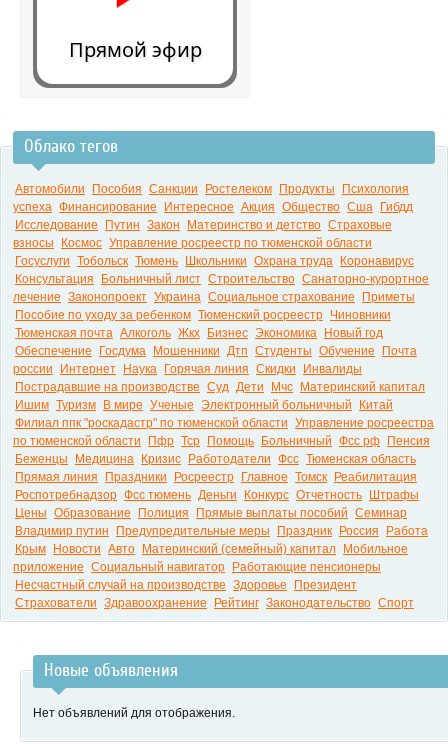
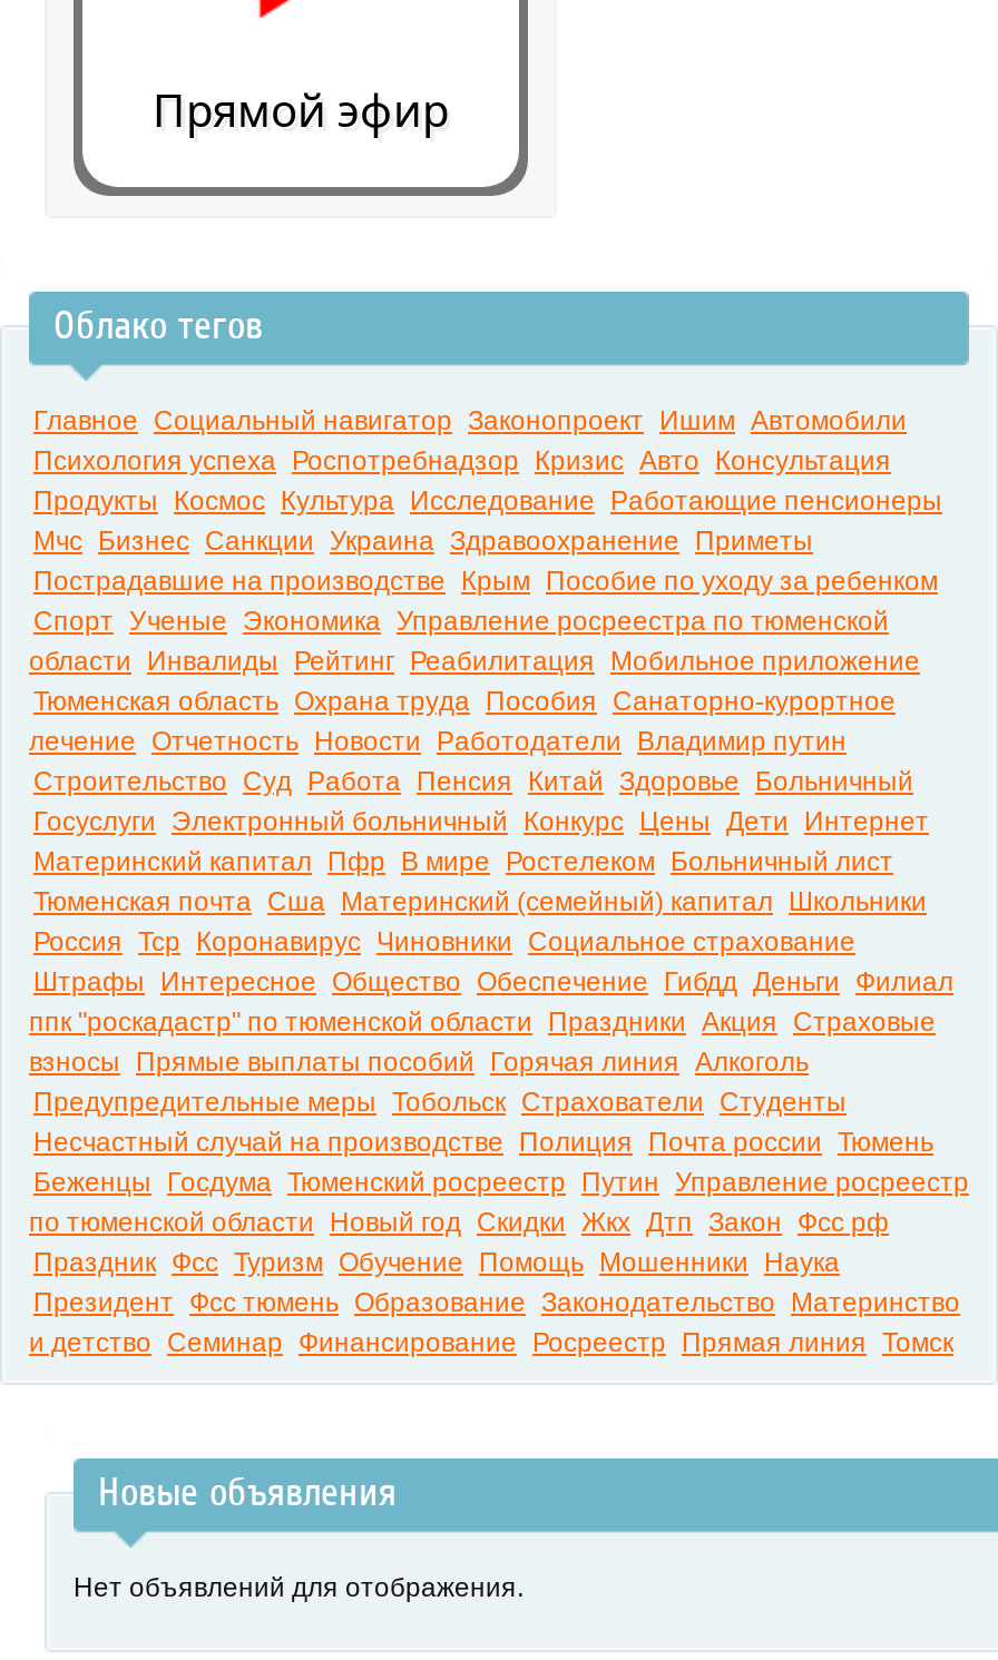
[13,182,434,610] Автомобили Пособия Санкции Ростелеком Продукты Психология | успеха Финансирование Интересное Акция Общество Сша Гибдд | Исследование Путин Закон Материнство и детство Страховые | взносы Космос Управление росреестр по тюменской области | Госуслуги Тобольск Тюмень Школьники Охрана труда Коронавирус | Консультация Больничный лист Строительство Санаторно-курортное | лечение Законопроект Украина Социальное страхование Приметы | Пособие по уходу за ребенком Тюменский росреестр Чиновники | Тюменская почта Алкоголь Жкх Бизнес Экономика Новый год | Обеспечение Госдума Мошенники Дтп Студенты Обучение Почта | россии Интернет Наука Горячая линия Скидки Инвалиды | Пострадавшие на производстве Суд Дети Мчс Материнский капитал | Ишим Туризм В мире Ученые Электронный больничный Китай | Филиал ппк "роскадастр" по тюменской области Управление росреестра | по тюменской области Пфр Тср Помощь Больничный Фсс рф Пенсия | Беженцы Медицина Кризис Работодатели Фсс Тюменская область | Прямая линия Праздники Росреестр Главное Томск Реабилитация | Роспотребнадзор Фсс тюмень Деньги Конкурс Отчетность Штрафы | Цены Образование Полиция Прямые выплаты пособий Семинар | Владимир путин Предупредительные меры Праздник Россия Работа | Крым Новости Авто Материнский (семейный) капитал Мобильное | приложение Социальный навигатор Работающие пенсионеры | Несчастный случай на производстве Здоровье Президент | Страхователи Здравоохранение Рейтинг Законодательство Спорт -> [29,405,969,1358] Главное Социальный навигатор Законопроект Ишим Автомобили | Психология успеха Роспотребнадзор Кризис Авто Консультация | Продукты Космос Культура Исследование Работающие пенсионеры | Мчс Бизнес Санкции Украина Здравоохранение Приметы | Пострадавшие на производстве Крым Пособие по уходу за ребенком | Спорт Ученые Экономика Управление росреестра по тюменской | области Инвалиды Рейтинг Реабилитация Мобильное приложение | Тюменская область Охрана труда Пособия Санаторно-курортное | лечение Отчетность Новости Работодатели Владимир путин | Строительство Суд Работа Пенсия Китай Здоровье Больничный | Госуслуги Электронный больничный Конкурс Цены Дети Интернет | Материнский капитал Пфр В мире Ростелеком Больничный лист | Тюменская почта Сша Материнский (семейный) капитал Школьники | Россия Тср Коронавирус Чиновники Социальное страхование | Штрафы Интересное Общество Обеспечение Гибдд Деньги Филиал | ппк "роскадастр" по тюменской области Праздники Акция Страховые | взносы Прямые выплаты пособий Горячая линия Алкоголь | Предупредительные меры Тобольск Страхователи Студенты | Несчастный случай на производстве Полиция Почта россии Тюмень | Беженцы Госдума Тюменский росреестр Путин Управление росреестр | по тюменской области Новый год Скидки Жкх Дтп Закон Фсс рф | Праздник Фсс Туризм Обучение Помощь Мошенники Наука | Президент Фсс тюмень Образование Законодательство Материнство | и детство Семинар Финансирование Росреестр Прямая линия Томск

